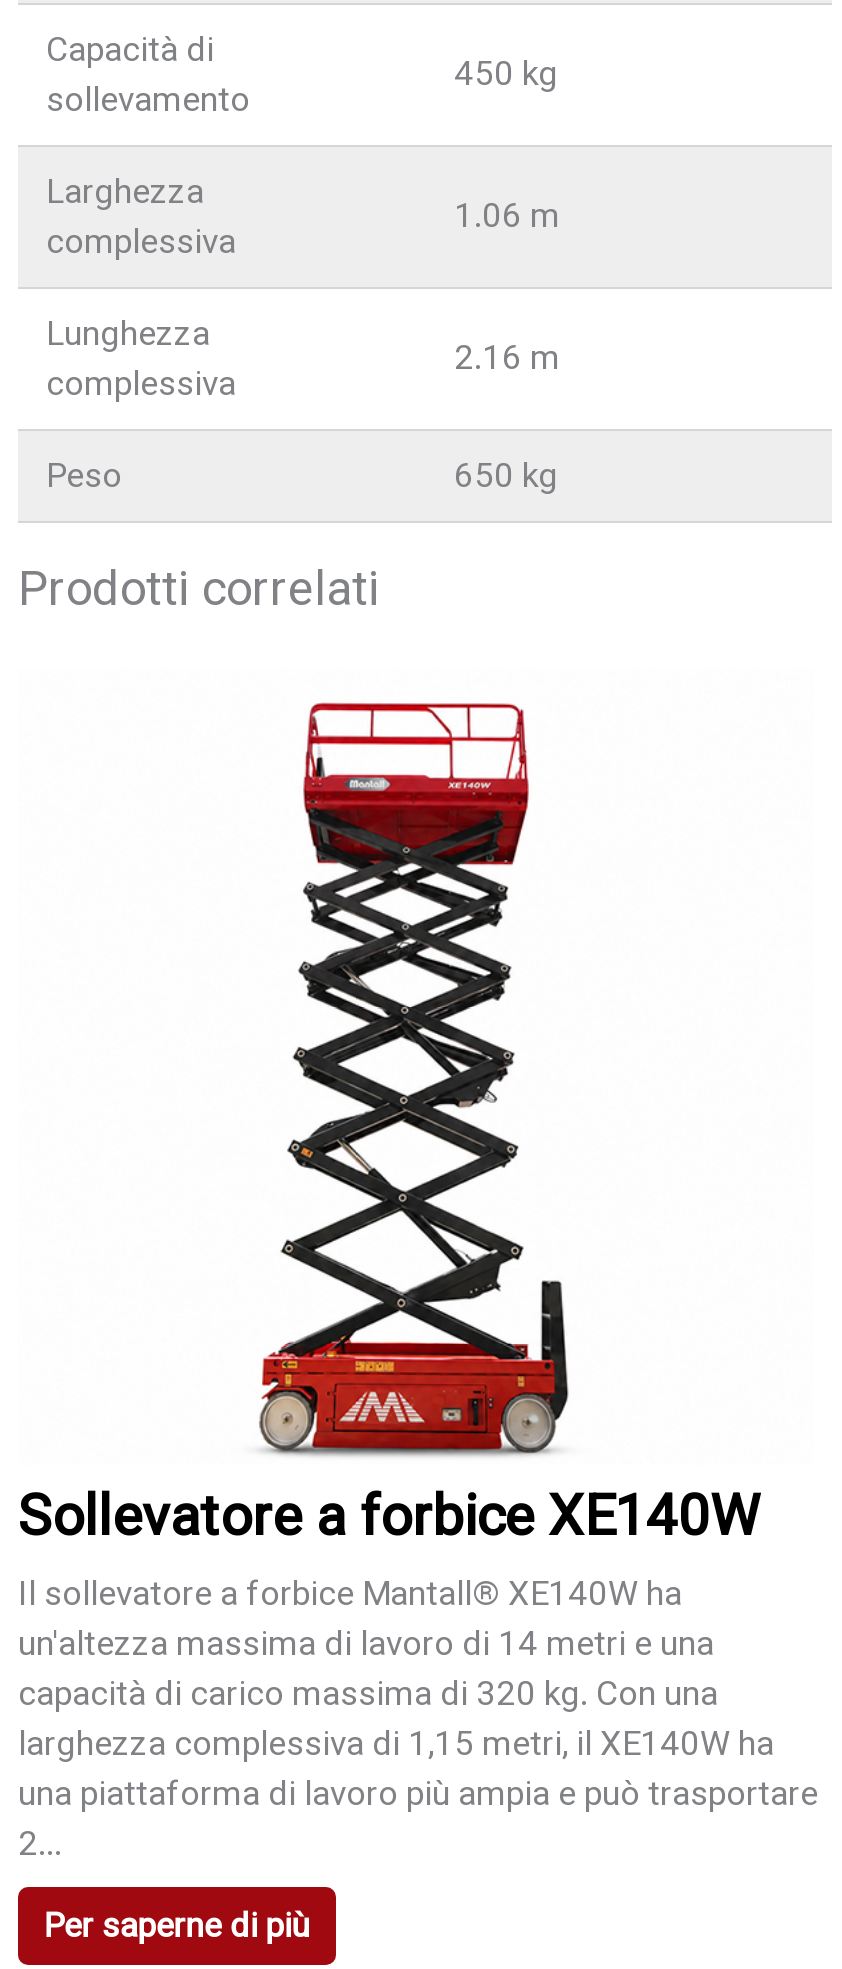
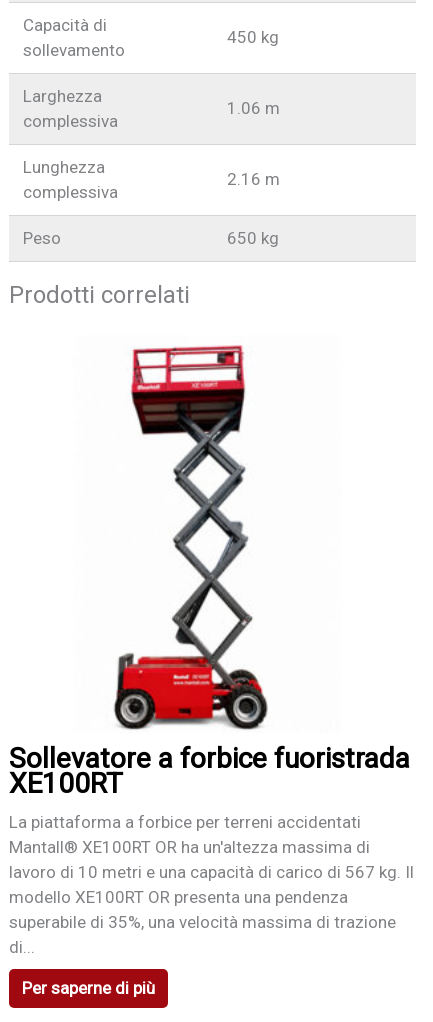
[18,691,818,1864] [image] | Sollevatore a forbice XE140W | Il sollevatore a forbice Mantall® XE140W ha | un'altezza massima di lavoro di 14 metri e una | capacità di carico massima di 320 kg. Con una | larghezza complessiva di 1,15 metri, il XE140W ha | una piattaforma di lavoro più ampia e può trasportare | 2... -> [9,345,414,957] [image] | Sollevatore a forbice fuoristrada | XE100RT | La piattaforma a forbice per terreni accidentati | Mantall® XE100RT OR ha un'altezza massima di | lavoro di 10 metri e una capacità di carico di 567 kg. Il | modello XE100RT OR presenta una pendenza | superabile di 35%, una velocità massima di trazione | di...

